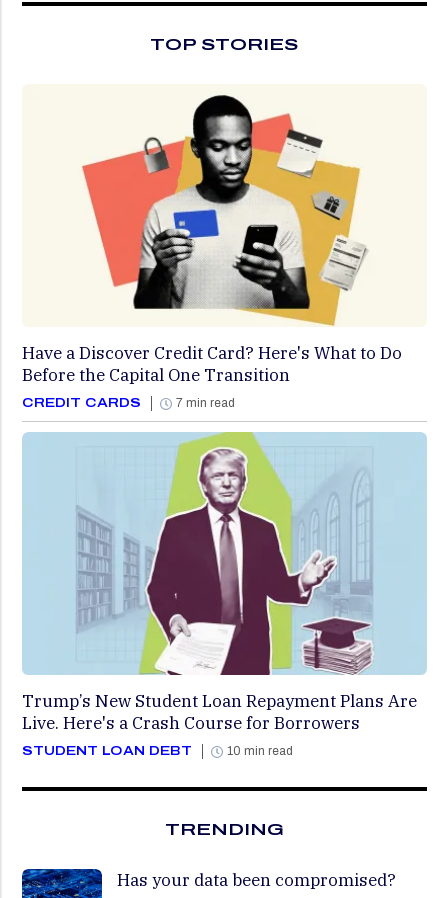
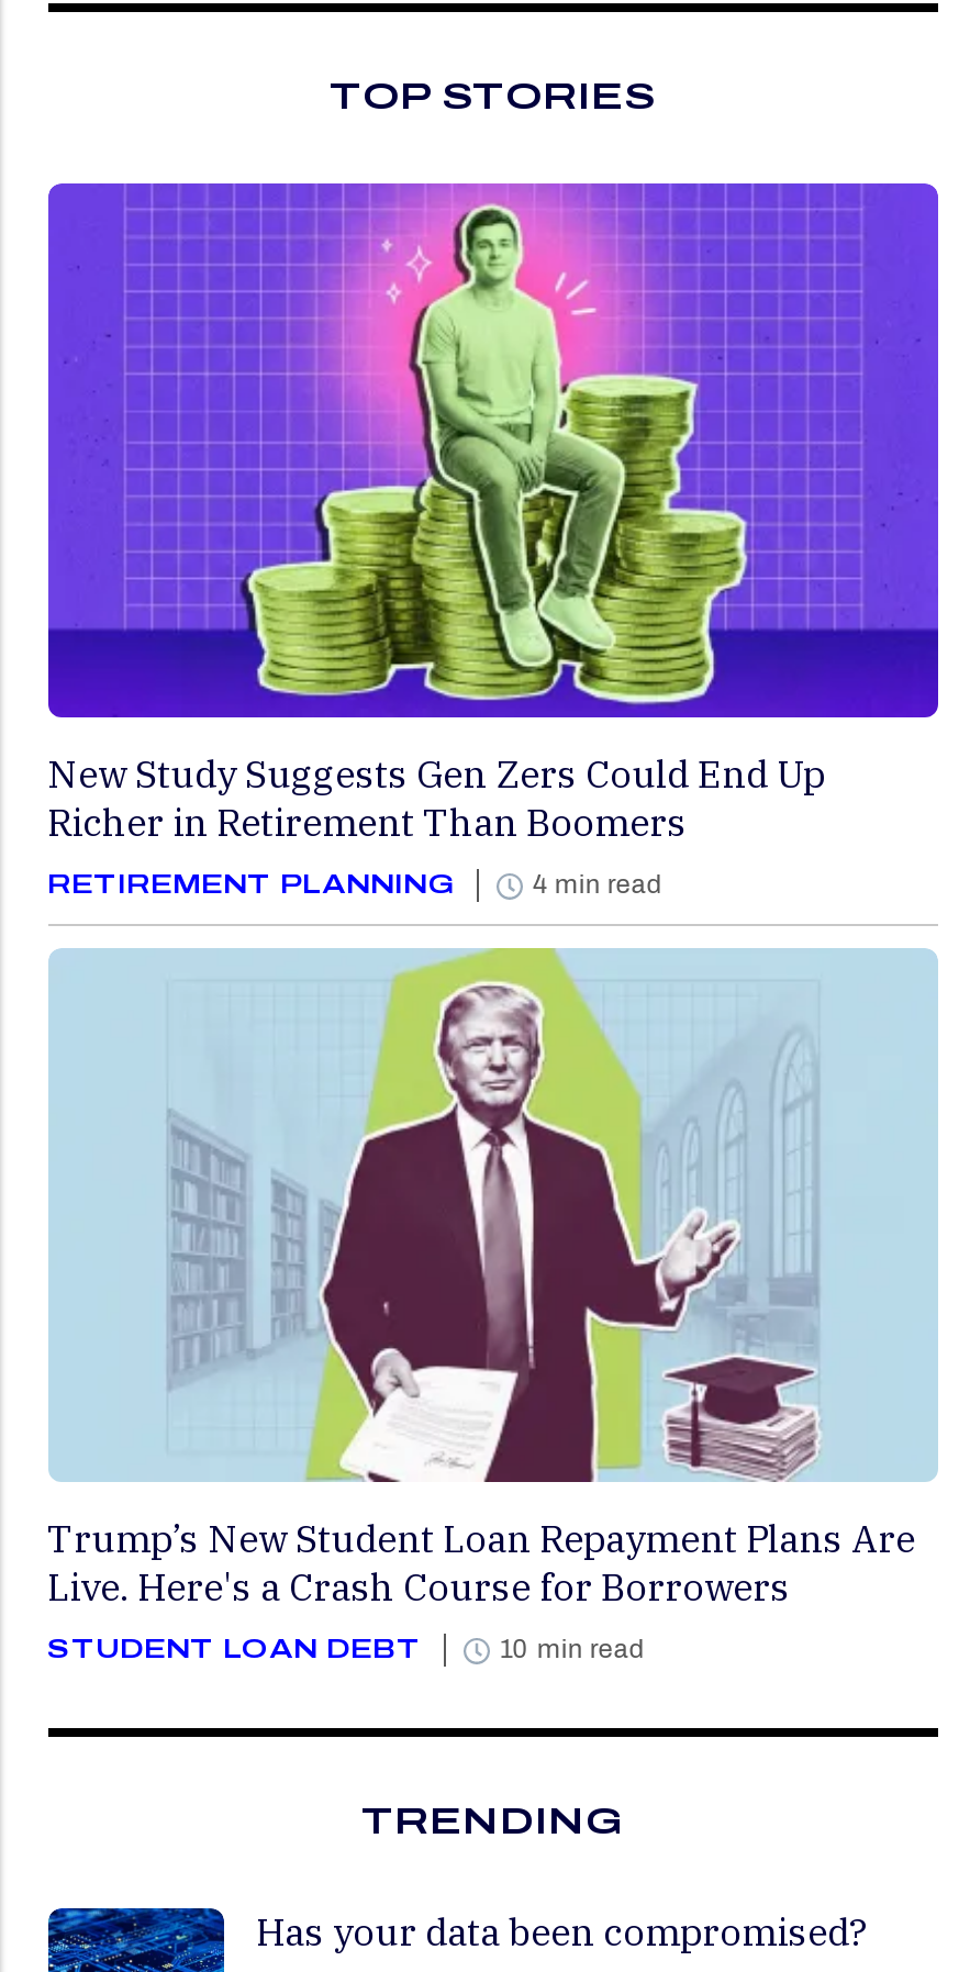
[21,84,427,386] [image] | Have a Discover Credit Card? Here's What to Do | Before the Capital One Transition -> [46,181,940,847] [image] | New Study Suggests Gen Zers Could End Up | Richer in Retirement Than Boomers
[21,396,235,410] CREDIT CARDS | 7 min read -> [47,869,662,900] RETIREMENT PLANNING | 4 min read

